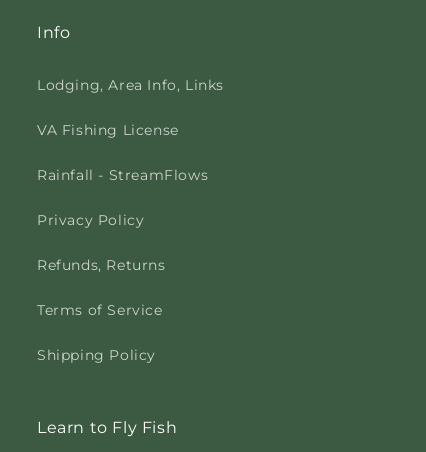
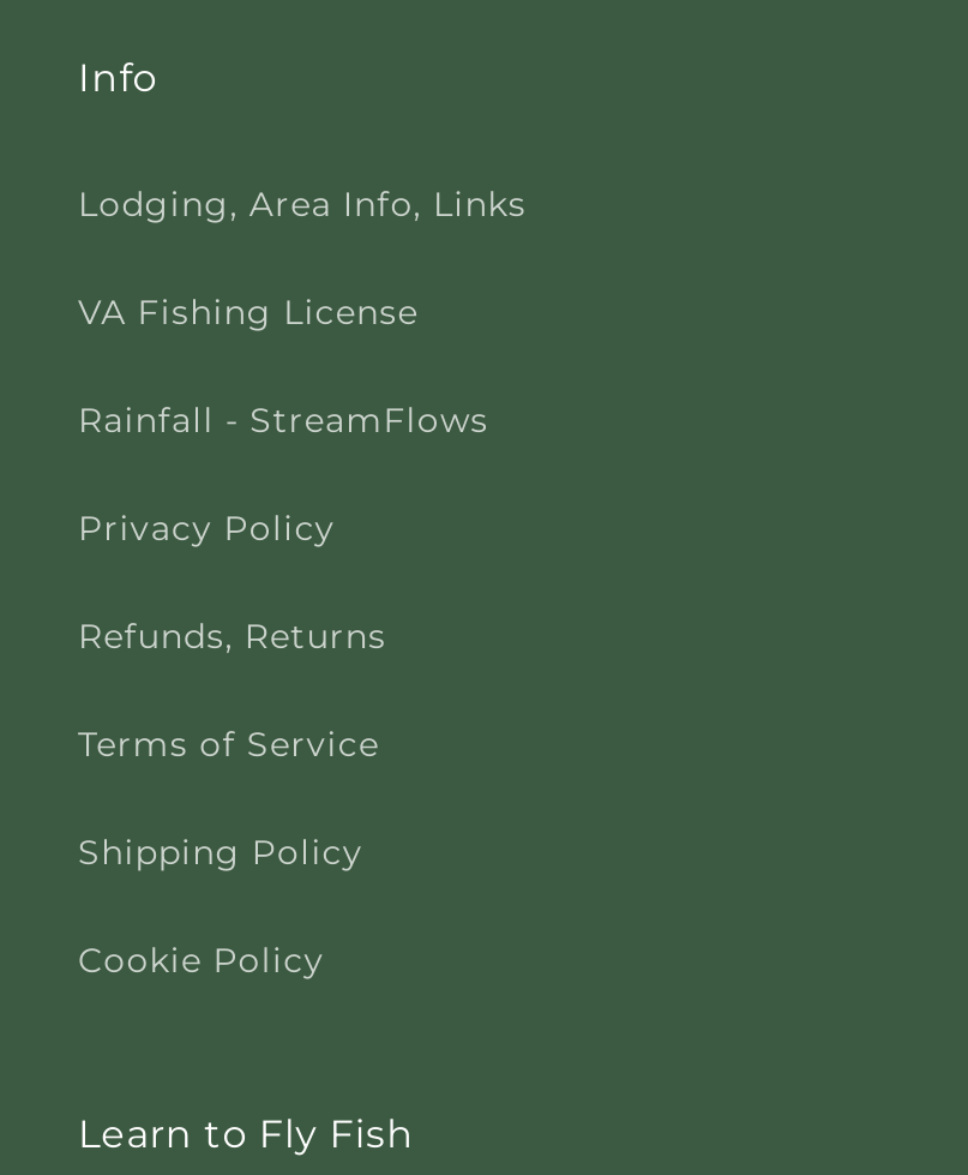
none -> [78,939,325,982] Cookie Policy

